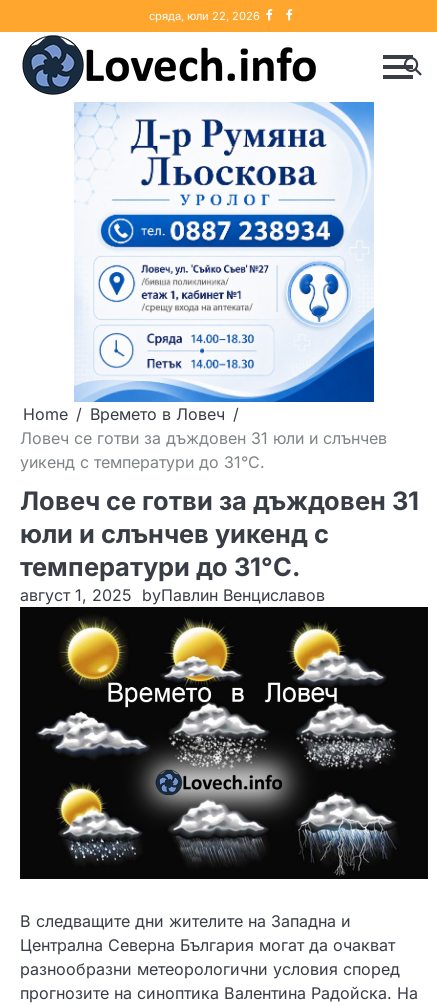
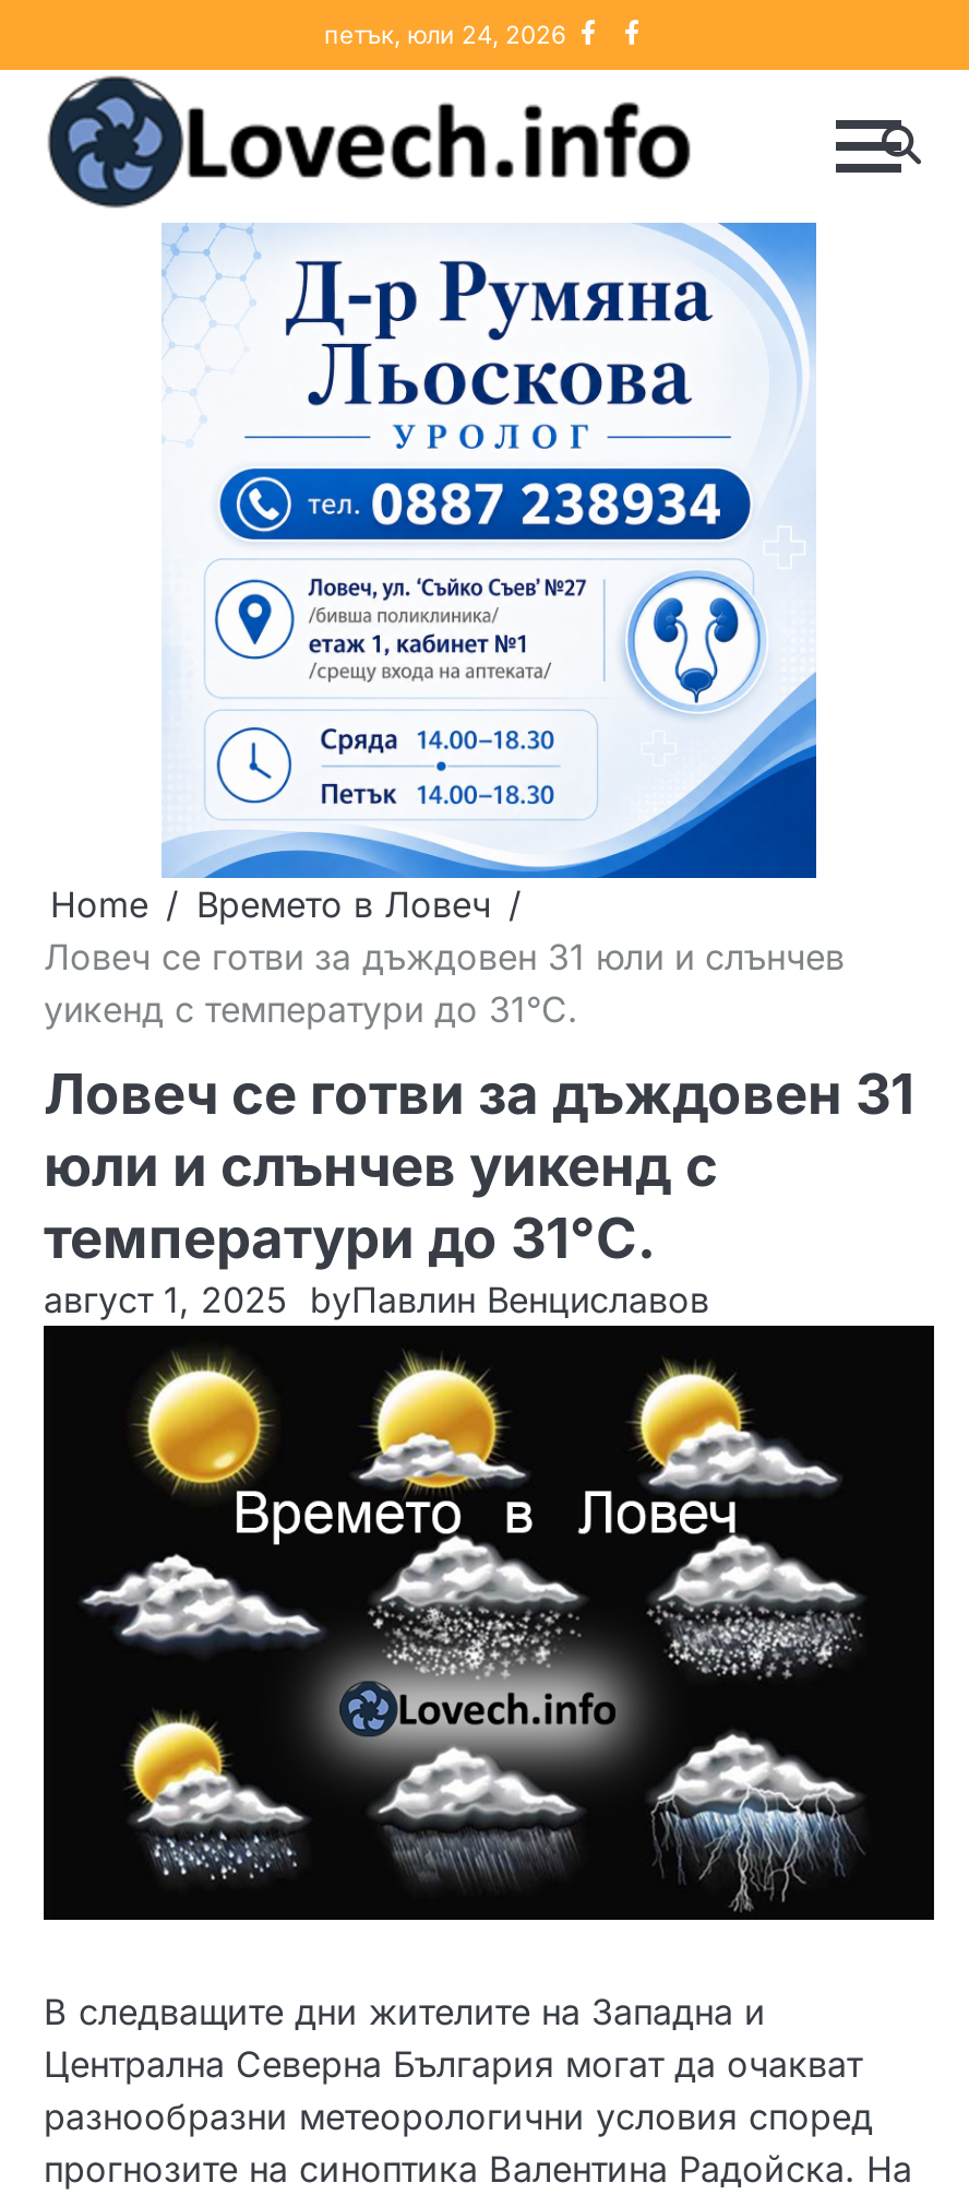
[148,8,259,22] сряда, юли 22, 2026 -> [324,19,566,49] петък, юли 24, 2026

